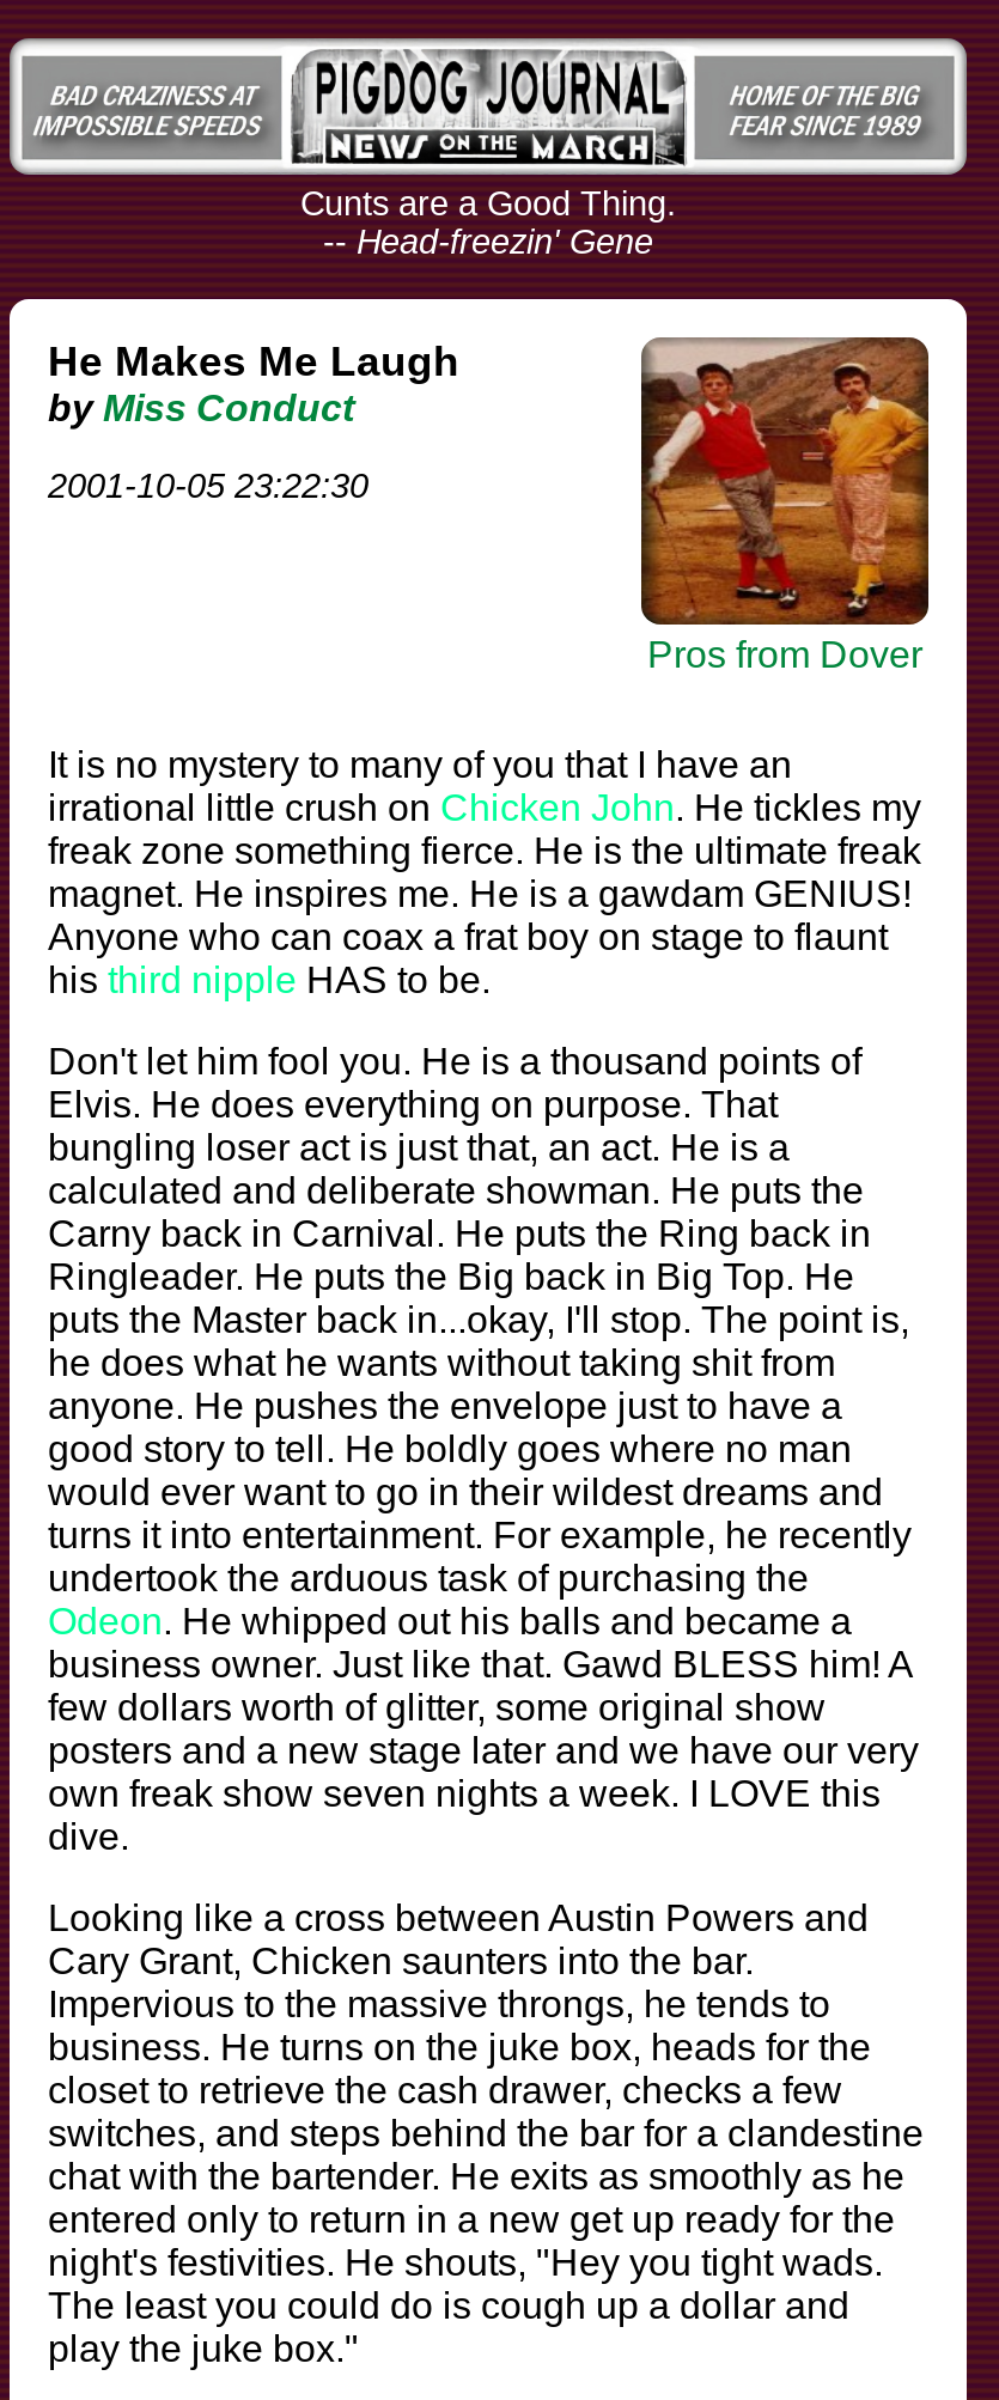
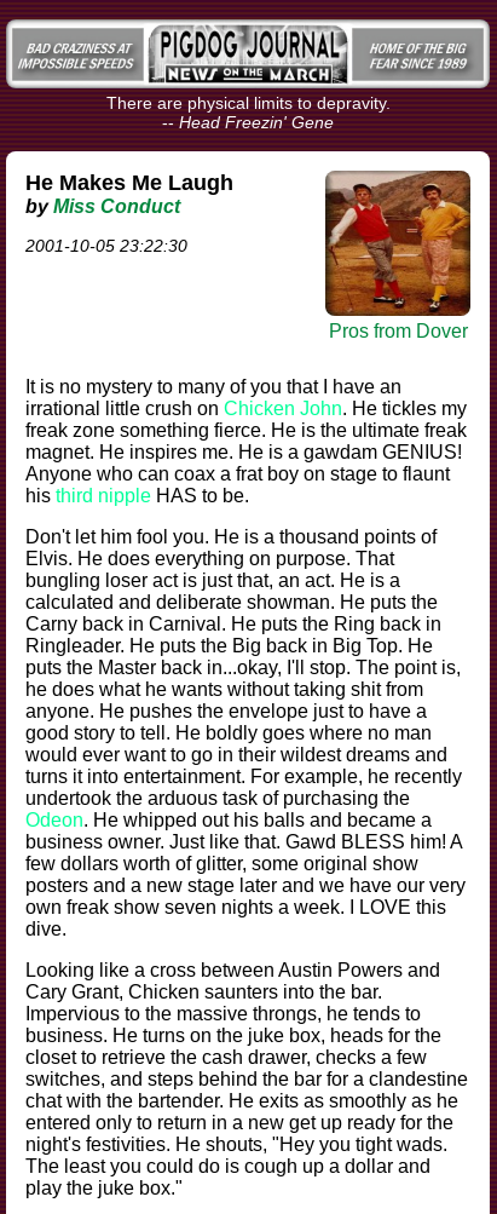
[300,185,676,262] Cunts are a Good Thing. | -- Head-freezin' Gene -> [106,94,390,132] There are physical limits to depravity. | -- Head Freezin' Gene

